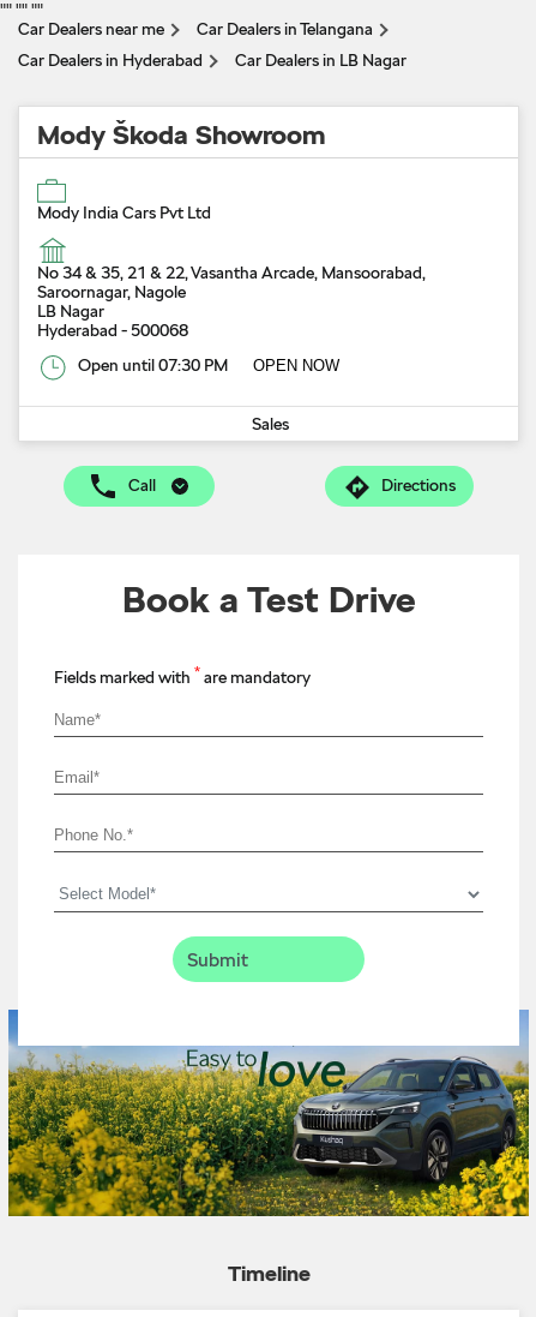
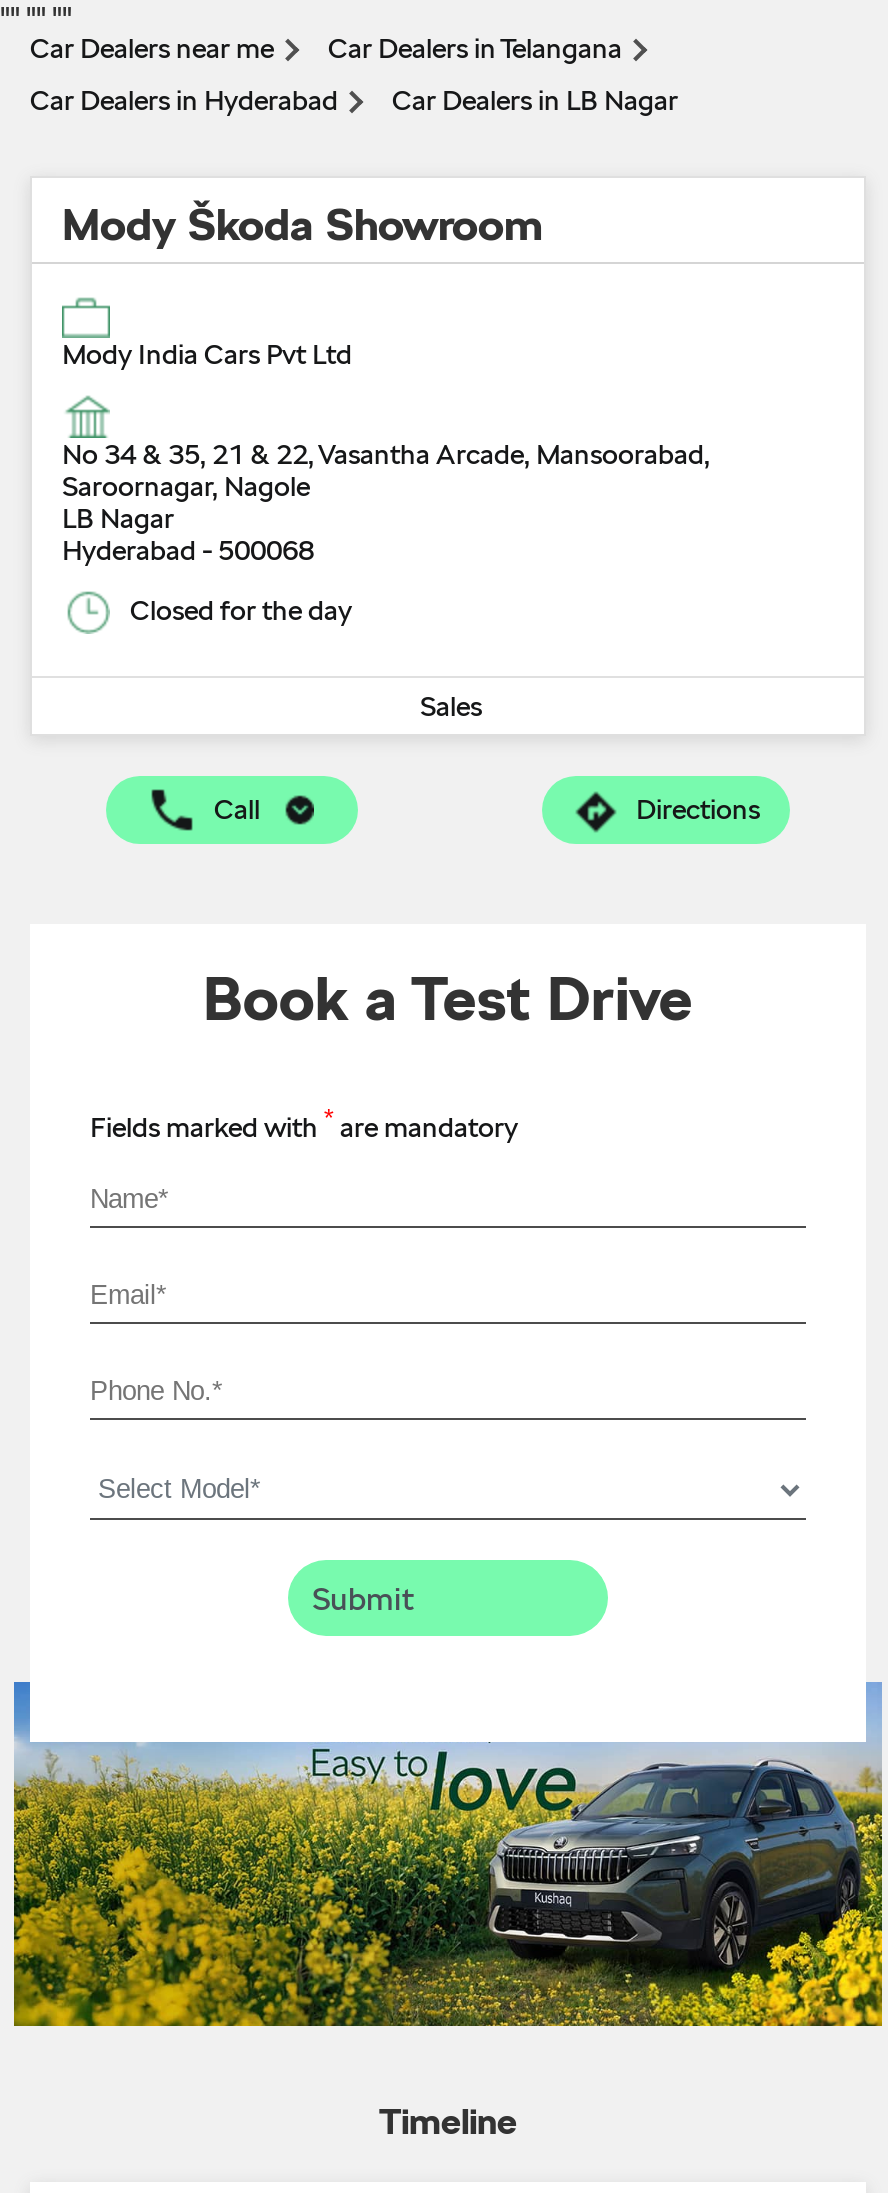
[78,355,339,375] Open until 07:30 PM | OPEN NOW -> [130,594,352,626] Closed for the day

